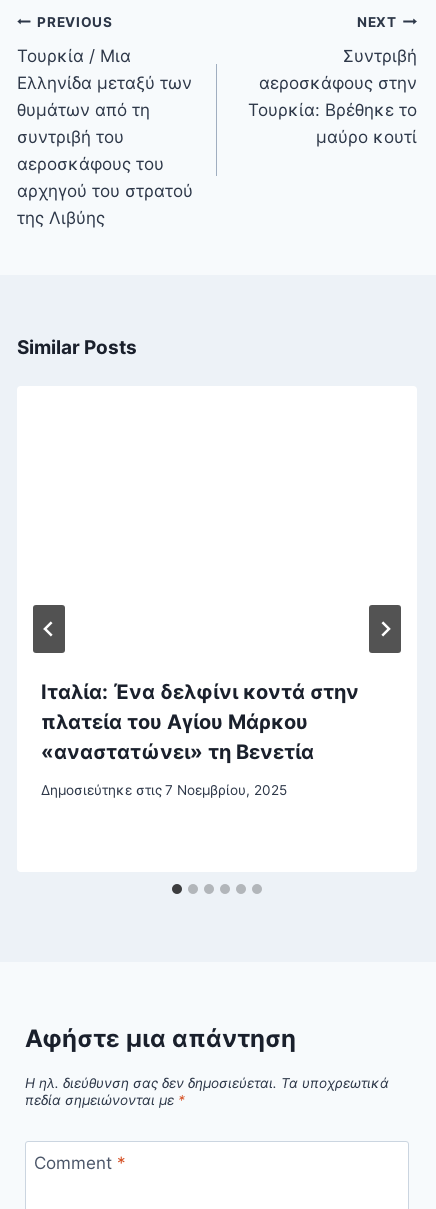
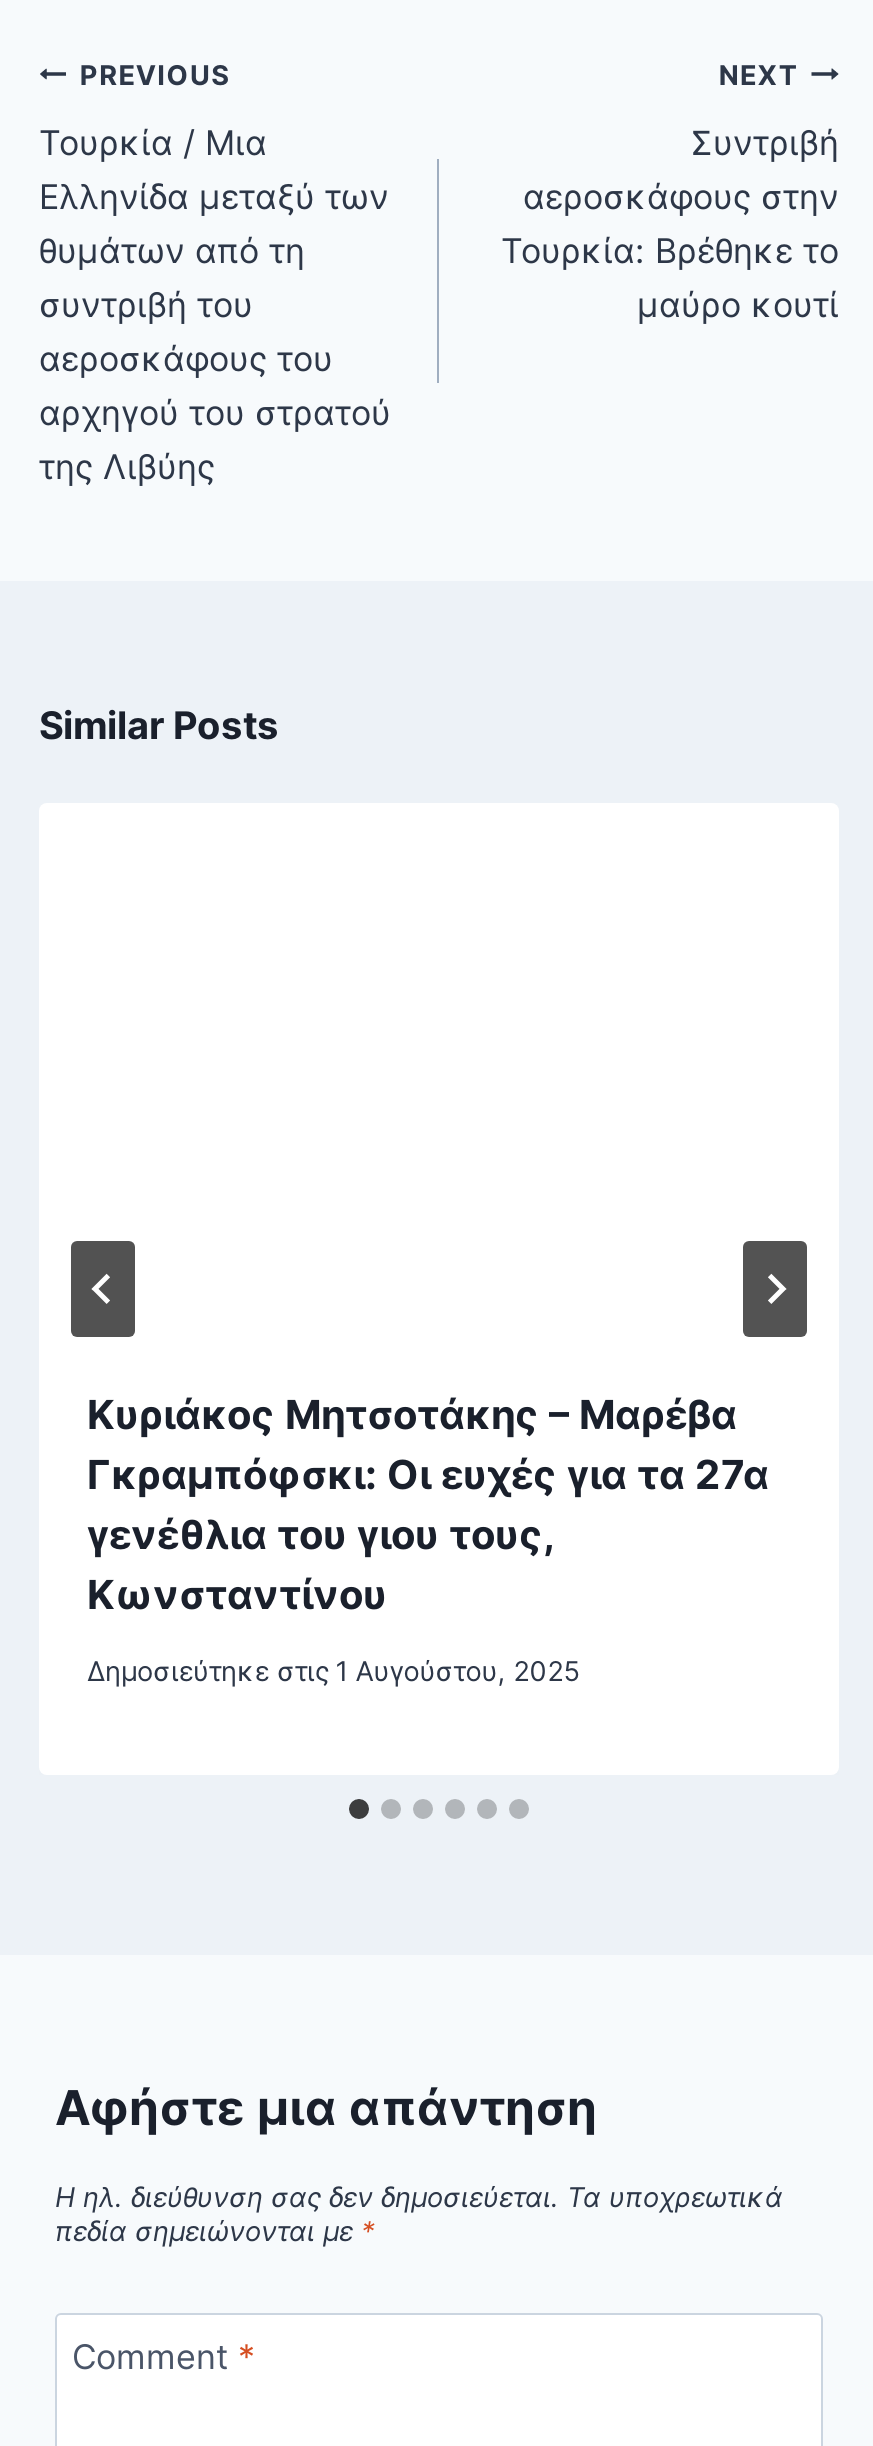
[41,680,359,764] Ιταλία: Ένα δελφίνι κοντά στην | πλατεία του Αγίου Μάρκου | «αναστατώνει» τη Βενετία -> [87,1391,769,1619] Κυριάκος Μητσοτάκης – Μαρέβα | Γκραμπόφσκι: Οι ευχές για τα 27α | γενέθλια του γιου τους, | Κωνσταντίνου
[41,782,287,798] Δημοσιεύτηκε στις 7 Νοεμβρίου, 2025 -> [87,1656,579,1688] Δημοσιεύτηκε στις 1 Αυγούστου, 2025

